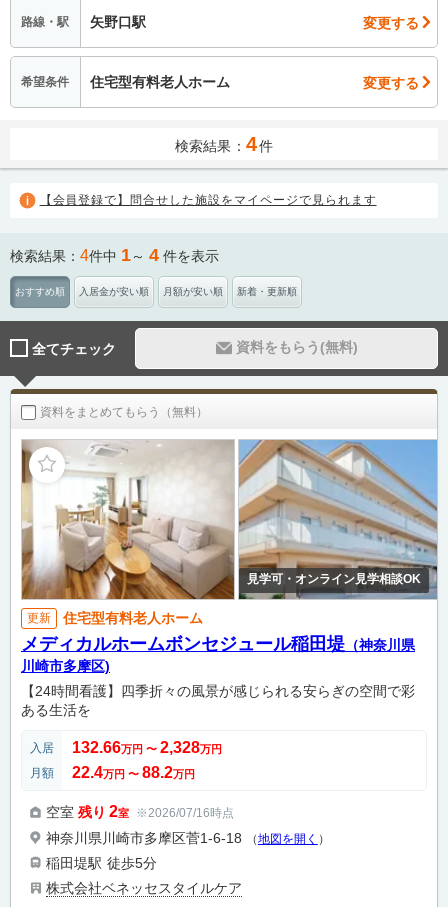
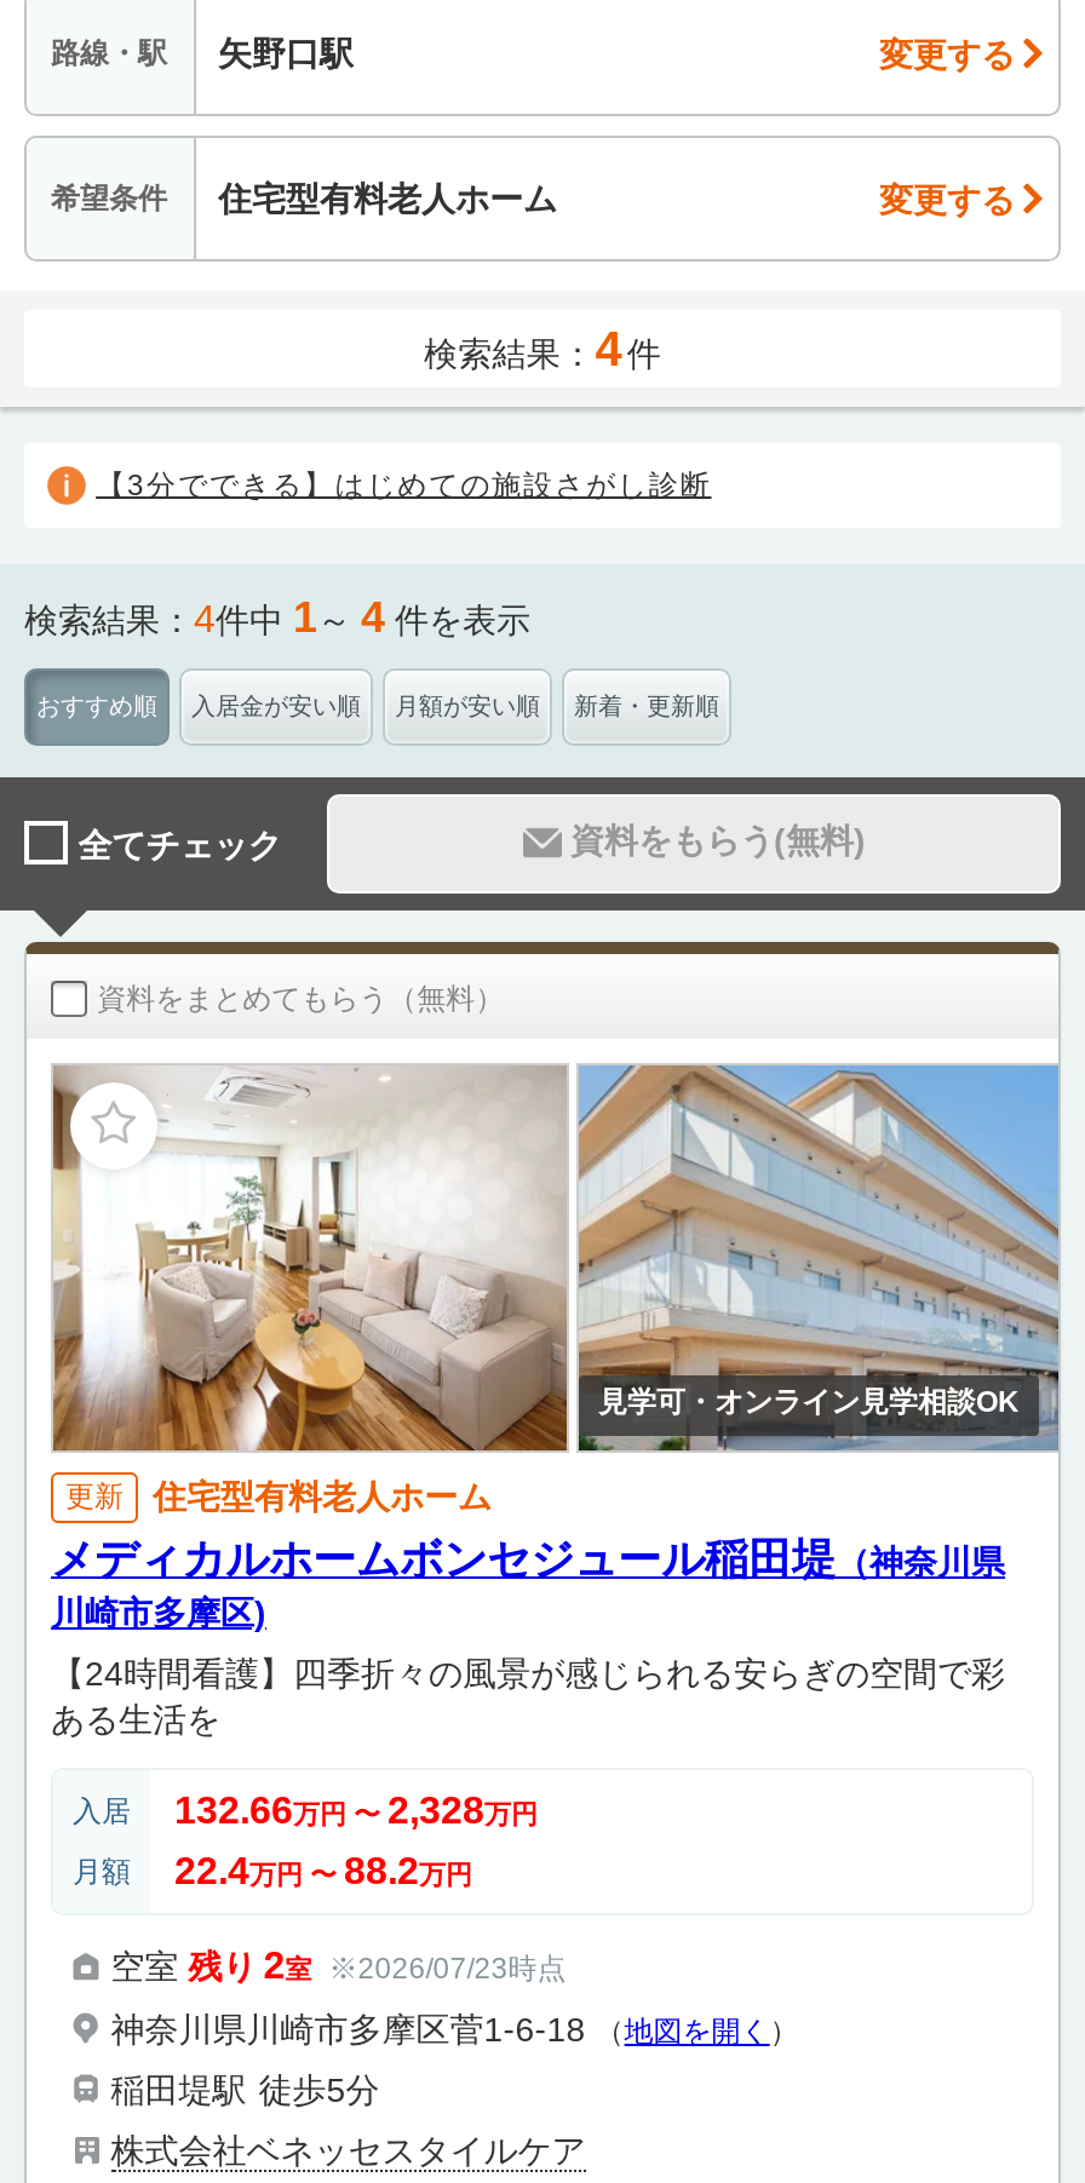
[40,193,376,207] 【会員登録で】問合せした施設をマイページで見られます -> [96,468,712,502] 【3分でできる】はじめての施設さがし診断
[46,803,234,820] 空室残り 2室 ※2026/07/16時点 -> [111,1944,566,1985] 空室残り 2室 ※2026/07/23時点

